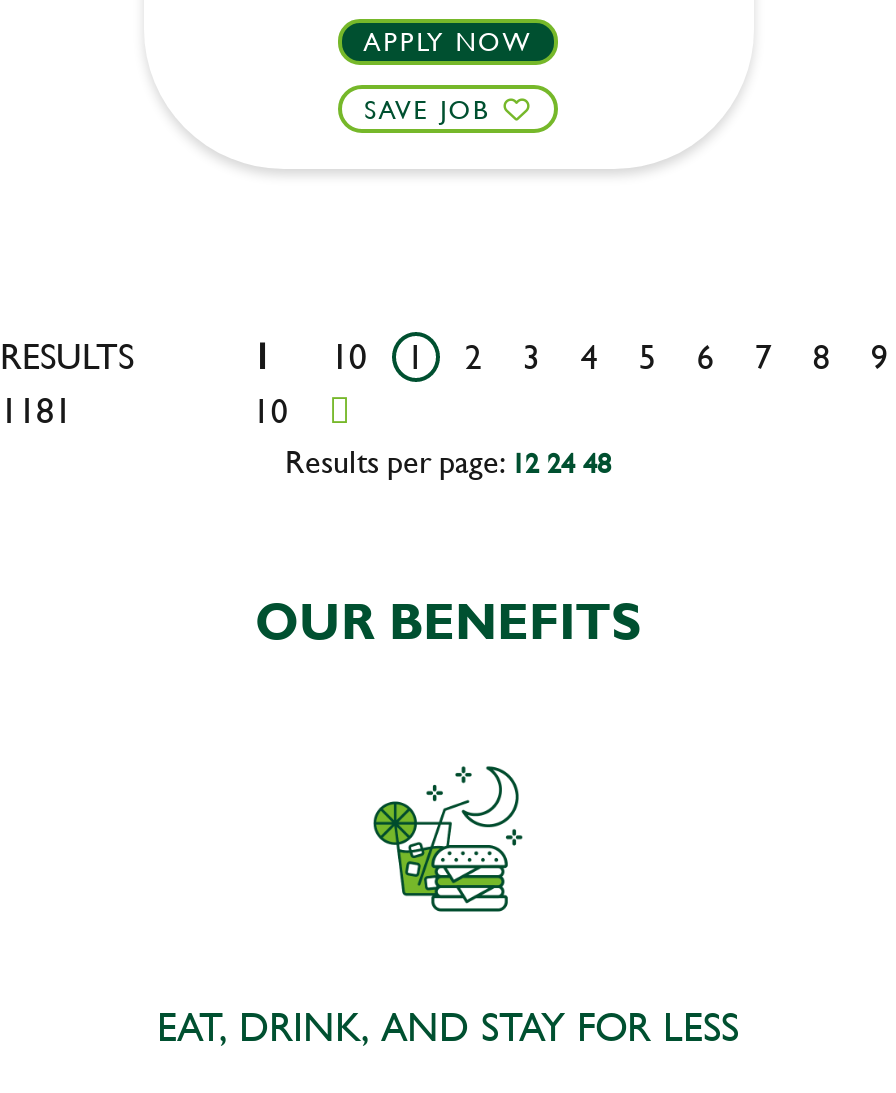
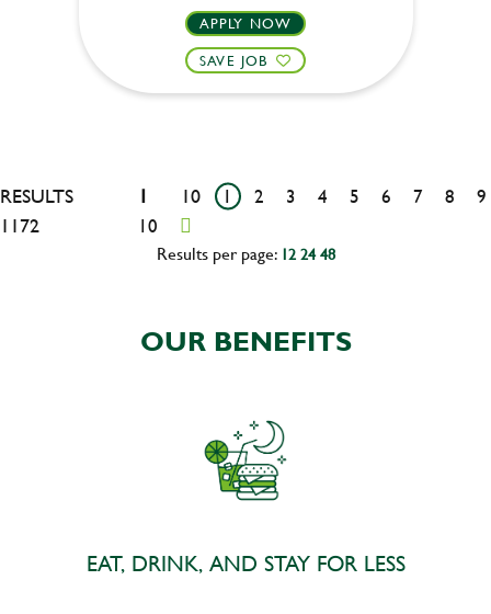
[0,383,72,437] 1181 -> [0,211,39,240] 1172

